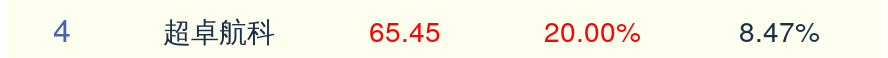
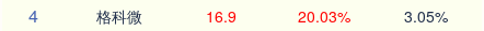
[163,11,819,51] 超卓航科 | 65.45 | 20.00% | 8.47% -> [96,6,448,27] 格科微 | 16.9 | 20.03% | 3.05%

